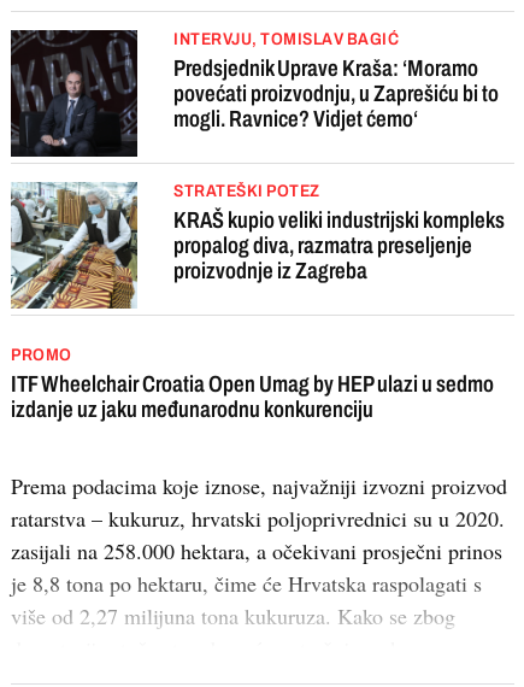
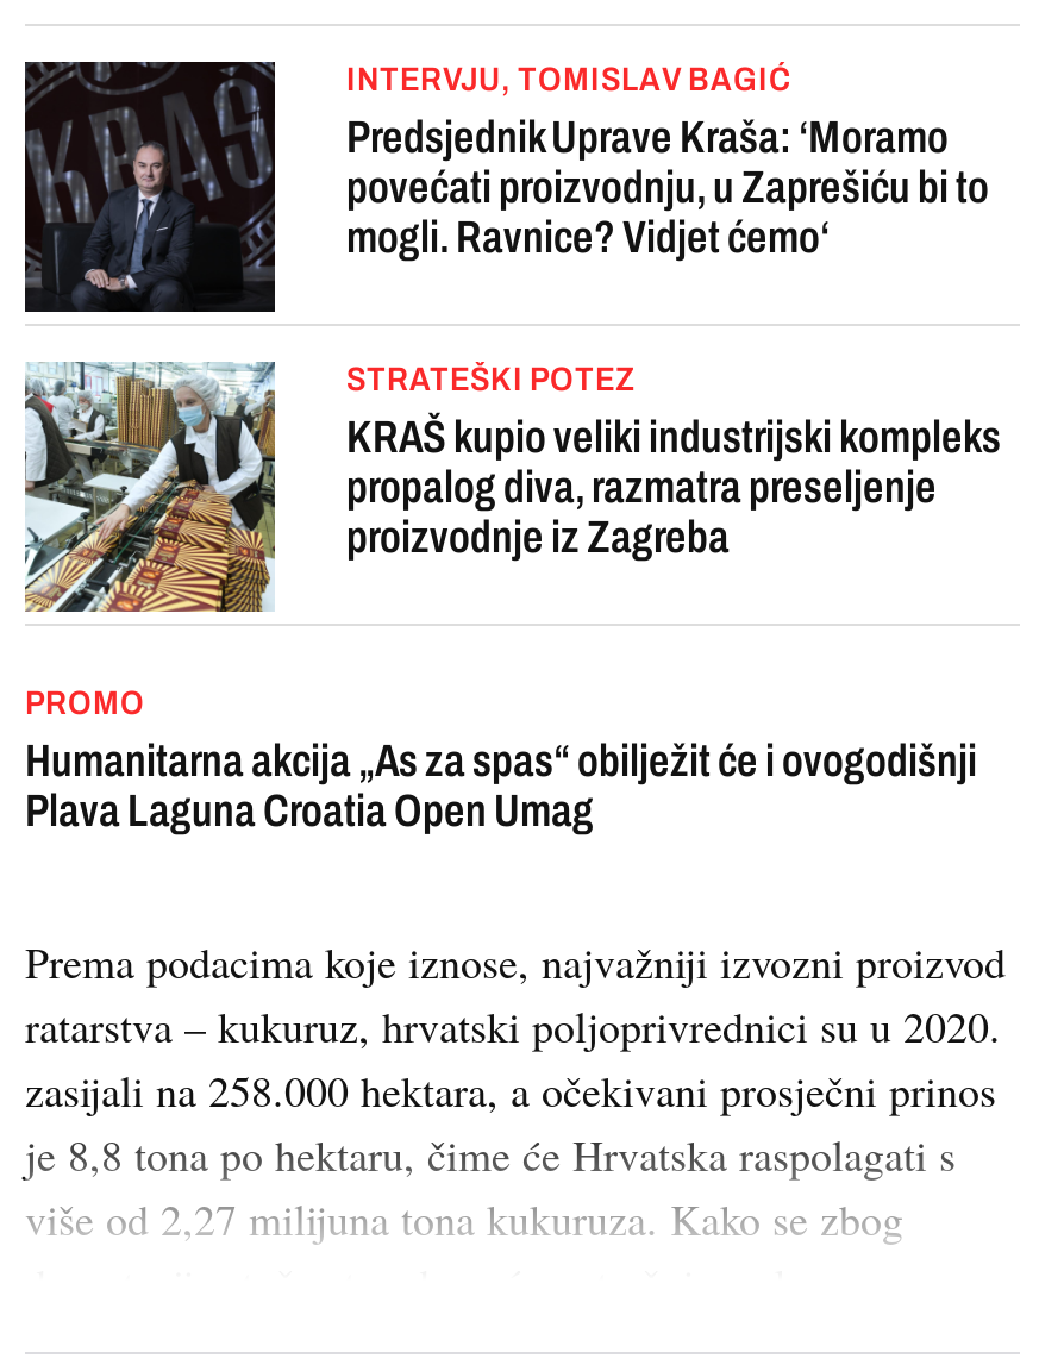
[11,371,494,422] ITF Wheelchair Croatia Open Umag by HEP ulazi u sedmo | izdanje uz jaku međunarodnu konkurenciju -> [25,735,977,835] Humanitarna akcija „As za spas“ obilježit će i ovogodišnji | Plava Laguna Croatia Open Umag

